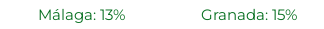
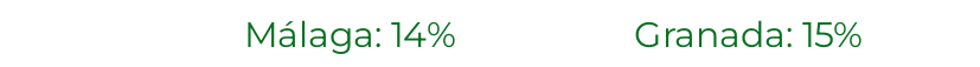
[37,5,124,24] Málaga: 13% -> [244,12,455,57] Málaga: 14%

